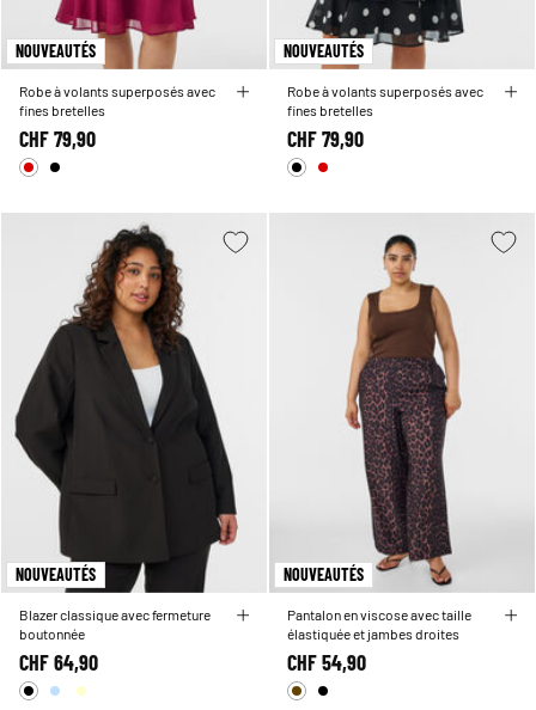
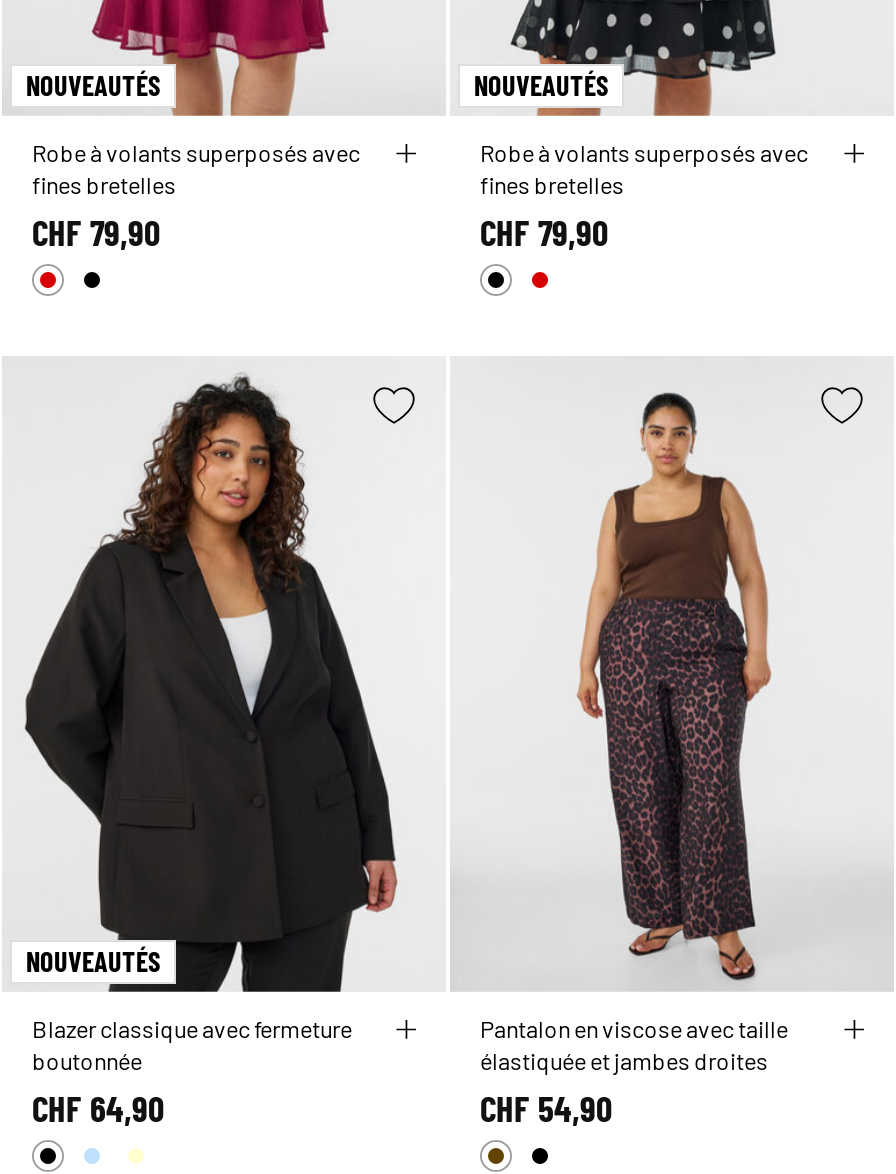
[284,564,364,584] NOUVEAUTÉS -> none

